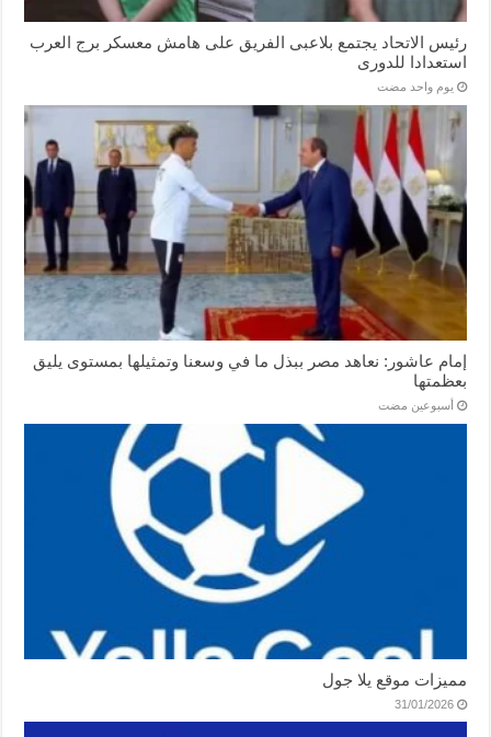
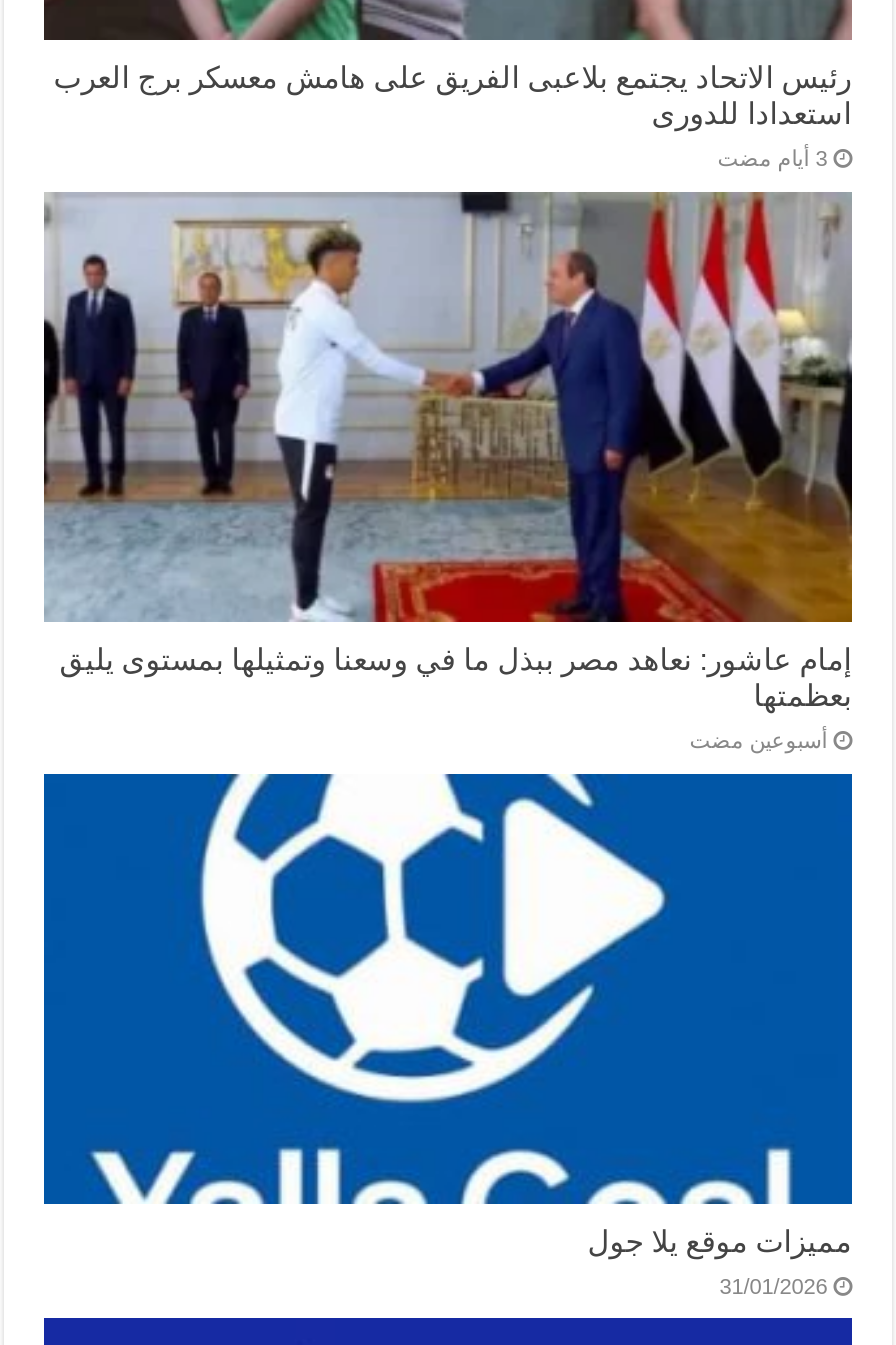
[377,80,454,93] يوم واحد مضت -> none

